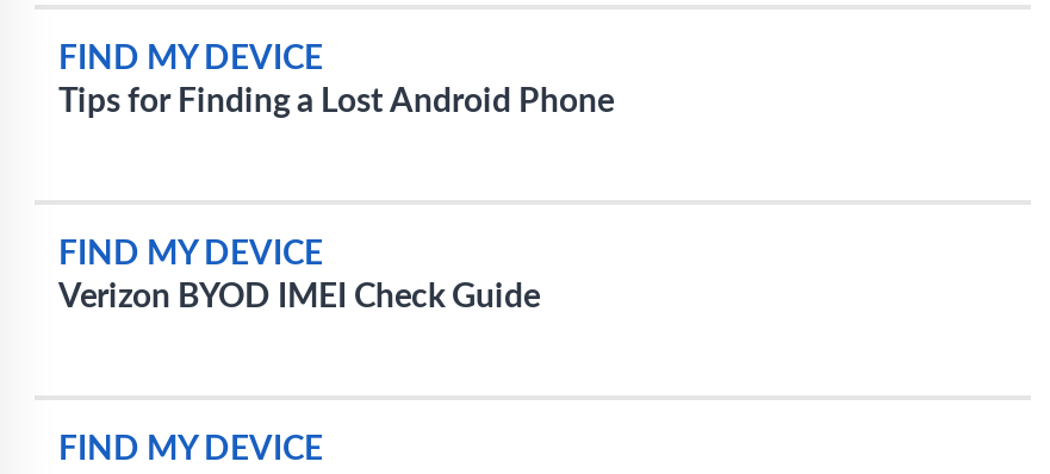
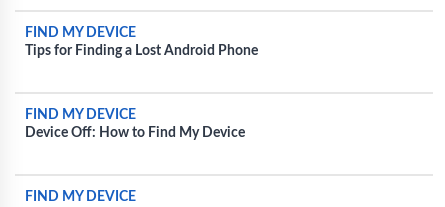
[58,281,540,314] Verizon BYOD IMEI Check Guide -> [25,126,245,140] Device Off: How to Find My Device

